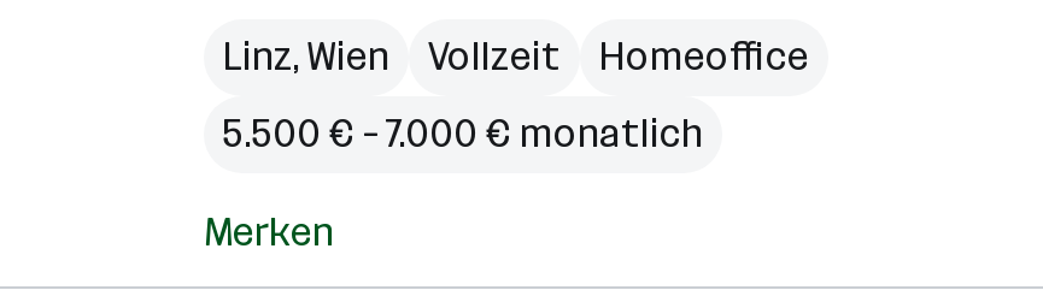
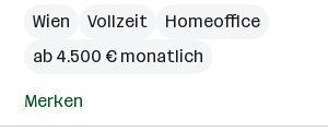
[223,34,389,79] Linz, Wien -> [33,11,70,32] Wien
[223,111,703,156] 5.500 € – 7.000 € monatlich -> [33,46,203,67] ab 4.500 € monatlich

